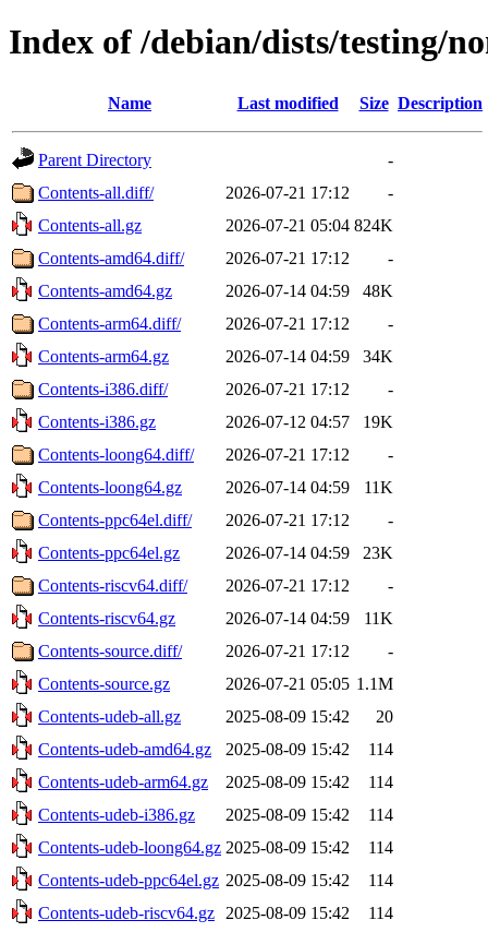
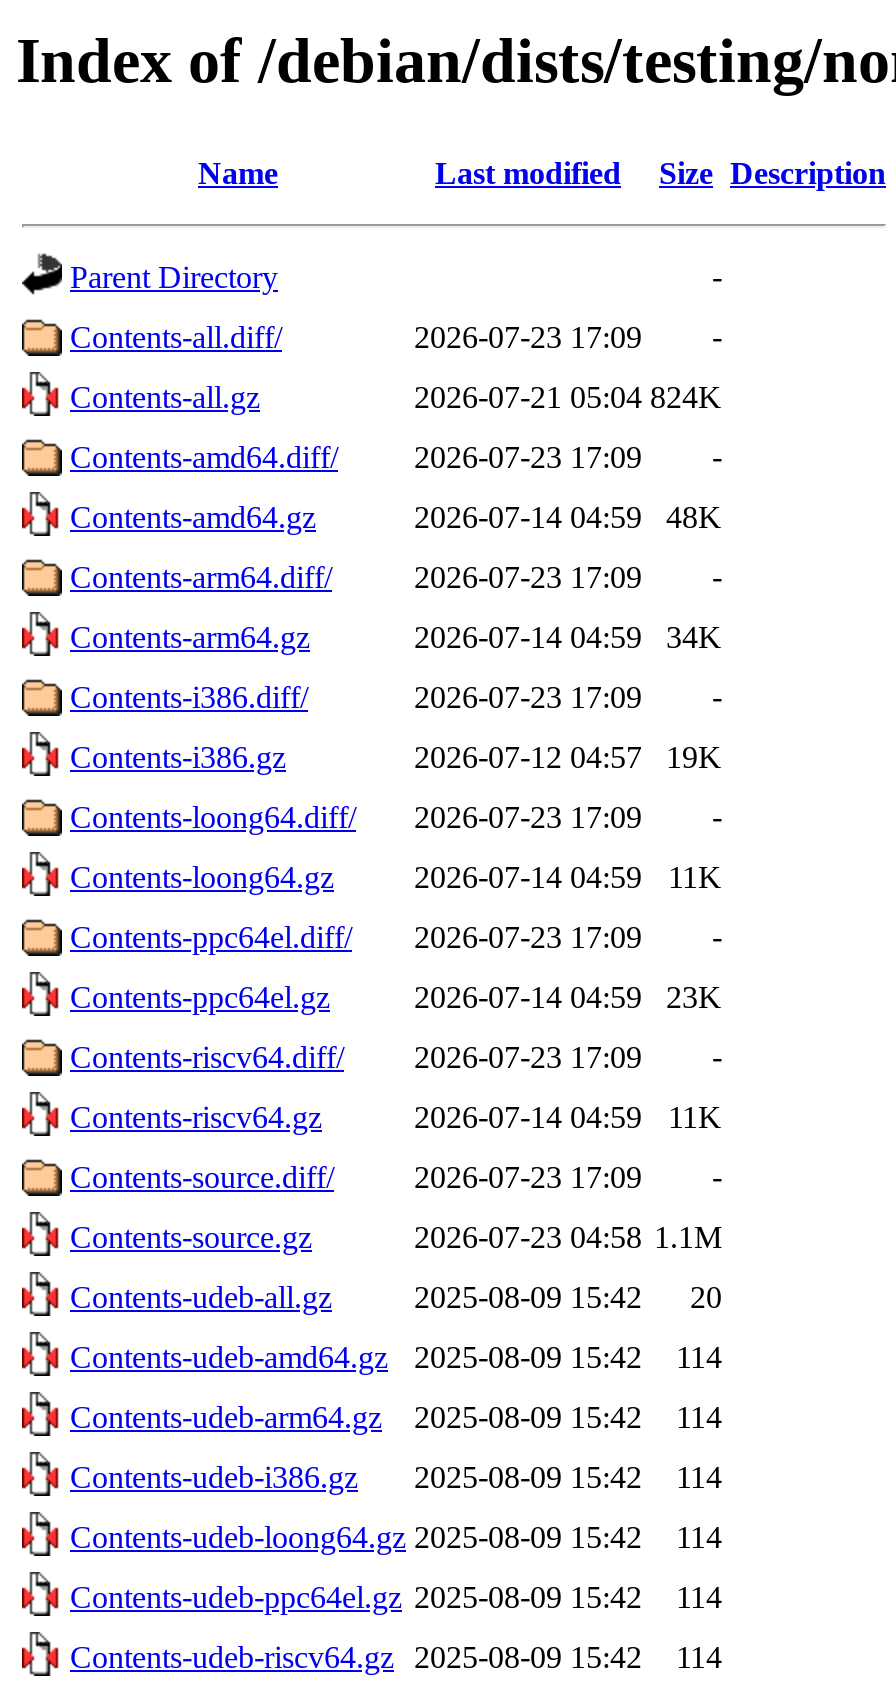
[225,183,350,202] 2026-07-21 17:12 -> [414,320,642,354] 2026-07-23 17:09
[225,249,350,267] 2026-07-21 17:12 -> [414,440,642,474] 2026-07-23 17:09
[225,314,350,333] 2026-07-21 17:12 -> [414,560,642,594] 2026-07-23 17:09
[225,380,350,398] 2026-07-21 17:12 -> [414,680,642,714] 2026-07-23 17:09
[38,445,350,464] Contents-loong64.diff/ 2026-07-21 17:12 -> [70,800,642,834] Contents-loong64.diff/ 2026-07-23 17:09
[38,511,350,529] Contents-ppc64el.diff/ 2026-07-21 17:12 -> [70,920,642,954] Contents-ppc64el.diff/ 2026-07-23 17:09
[225,576,350,595] 2026-07-21 17:12 -> [414,1040,642,1074] 2026-07-23 17:09
[225,642,350,660] 2026-07-21 17:12 -> [414,1160,642,1194] 2026-07-23 17:09
[225,674,393,693] 2026-07-21 05:05 1.1M -> [414,1220,722,1254] 2026-07-23 04:58 1.1M

